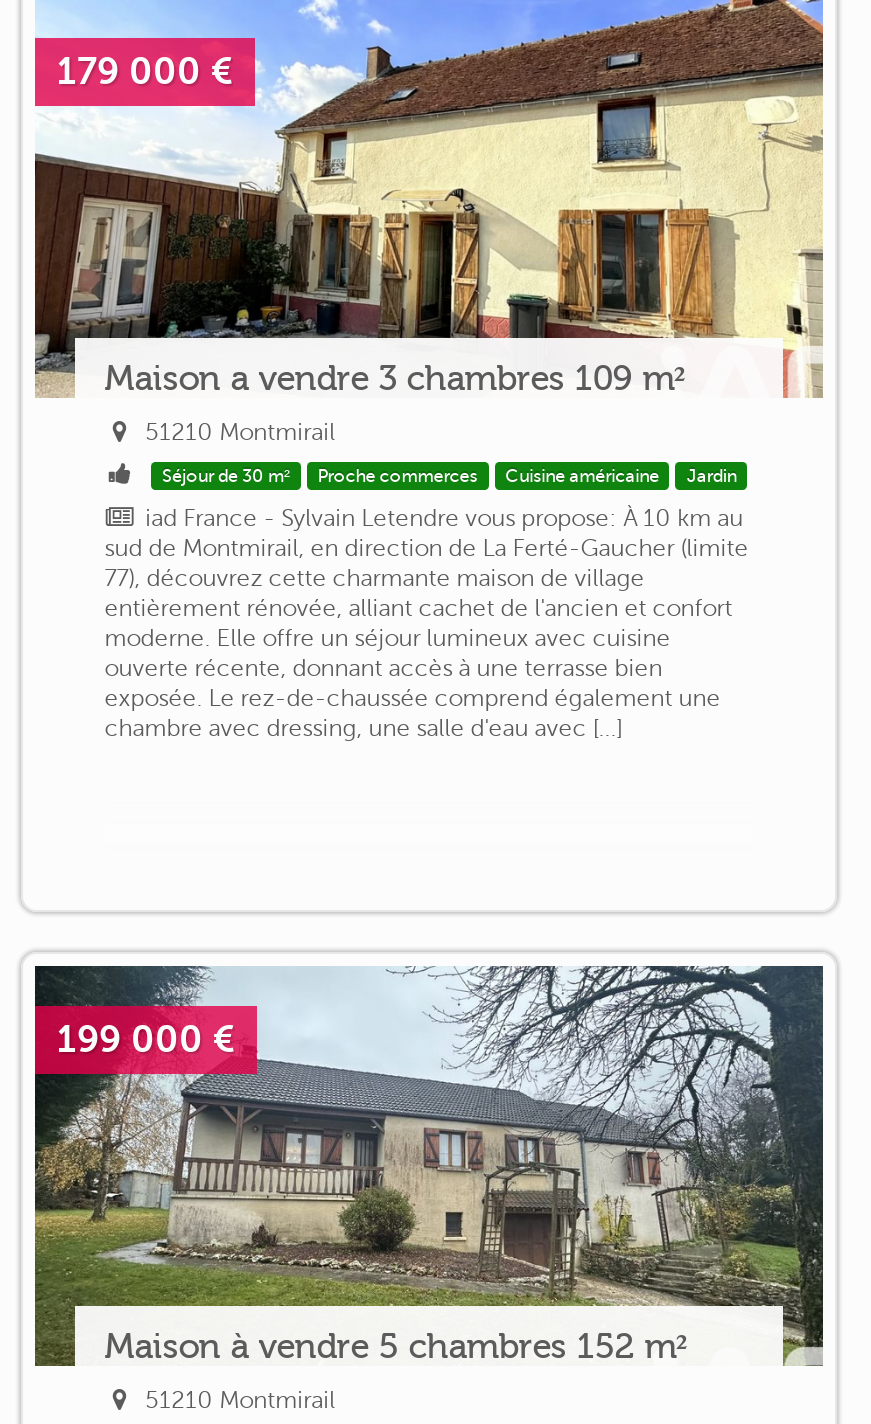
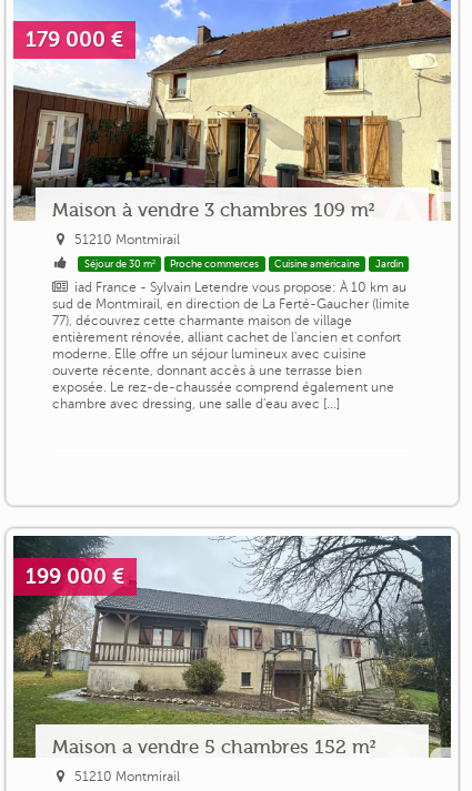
[104,357,684,397] Maison a vendre 3 chambres 109 m² -> [52,198,374,220] Maison à vendre 3 chambres 109 m²
[104,1325,686,1365] Maison à vendre 5 chambres 152 m² -> [52,735,375,757] Maison a vendre 5 chambres 152 m²

